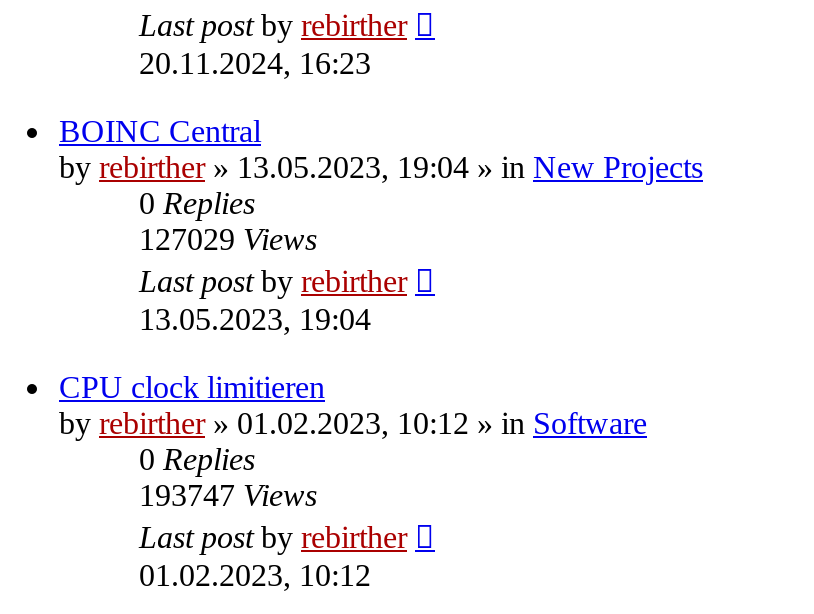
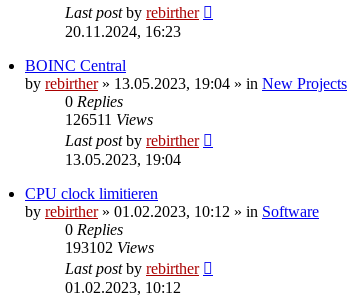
[139,221,317,255] 127029 Views -> [65,111,153,128] 126511 Views
[139,477,317,511] 193747 Views -> [65,239,154,256] 193102 Views

